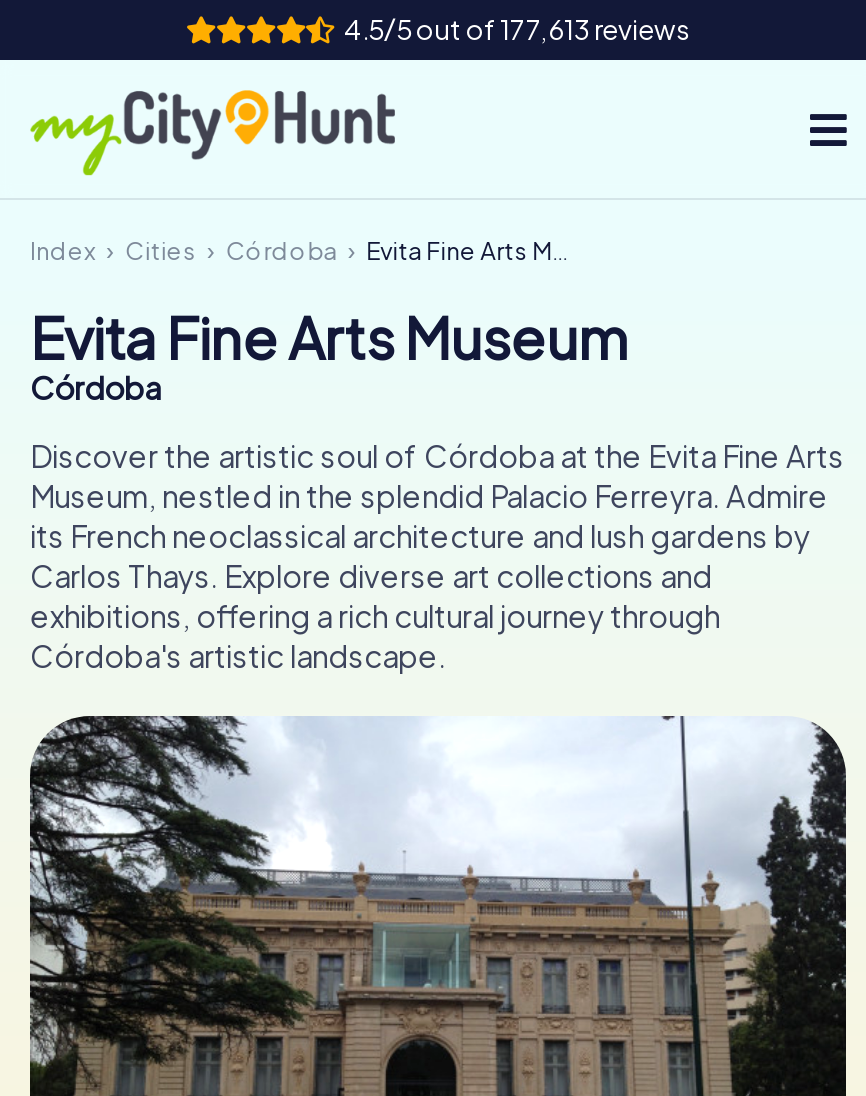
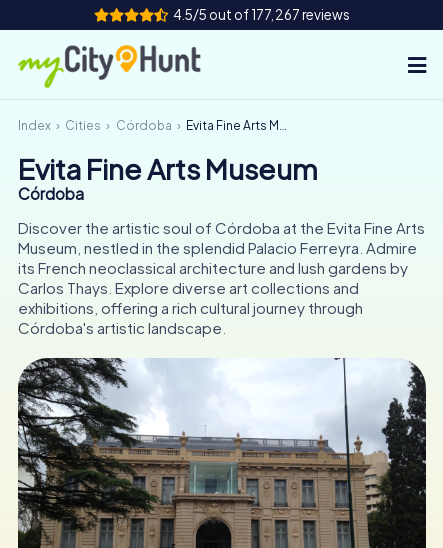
[344,12,690,46] 4.5/5 out of 177,613 reviews -> [173,6,350,23] 4.5/5 out of 177,267 reviews

